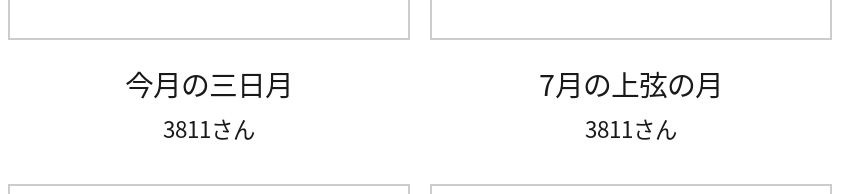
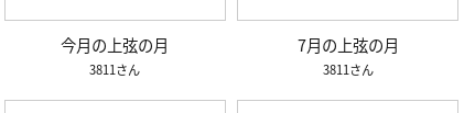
[125,62,293,104] 今月の三日月 -> [61,33,169,56] 今月の上弦の月

